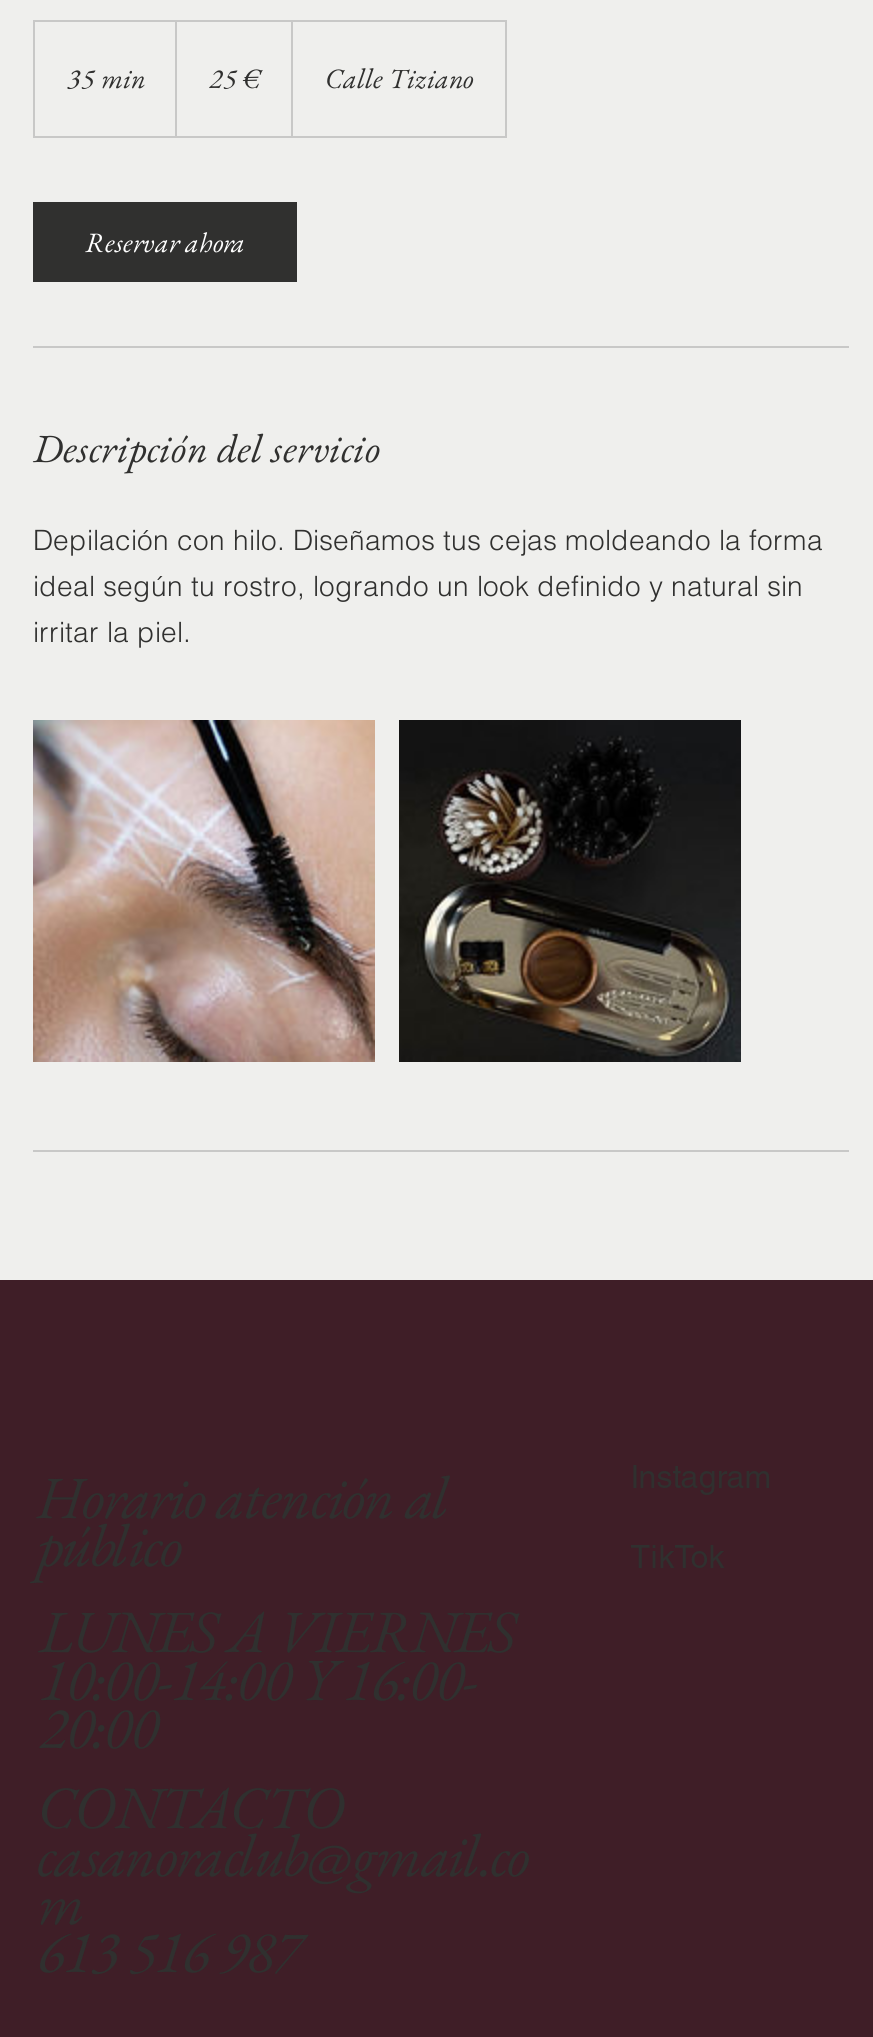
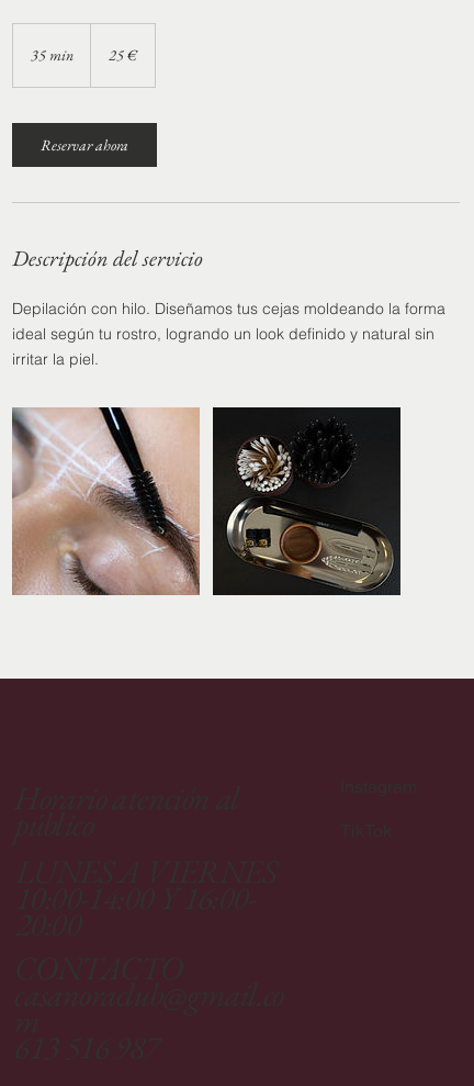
[325,60,473,96] Calle Tiziano -> none

